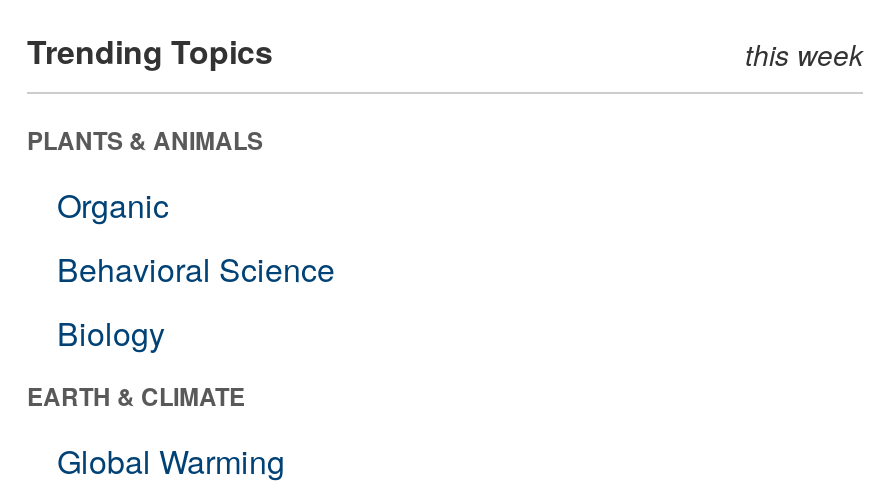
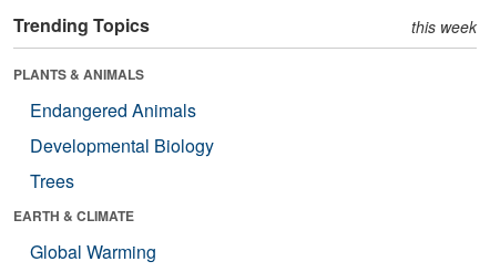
[57,182,335,356] Organic | Behavioral Science | Biology -> [30,97,214,193] Endangered Animals | Developmental Biology | Trees

